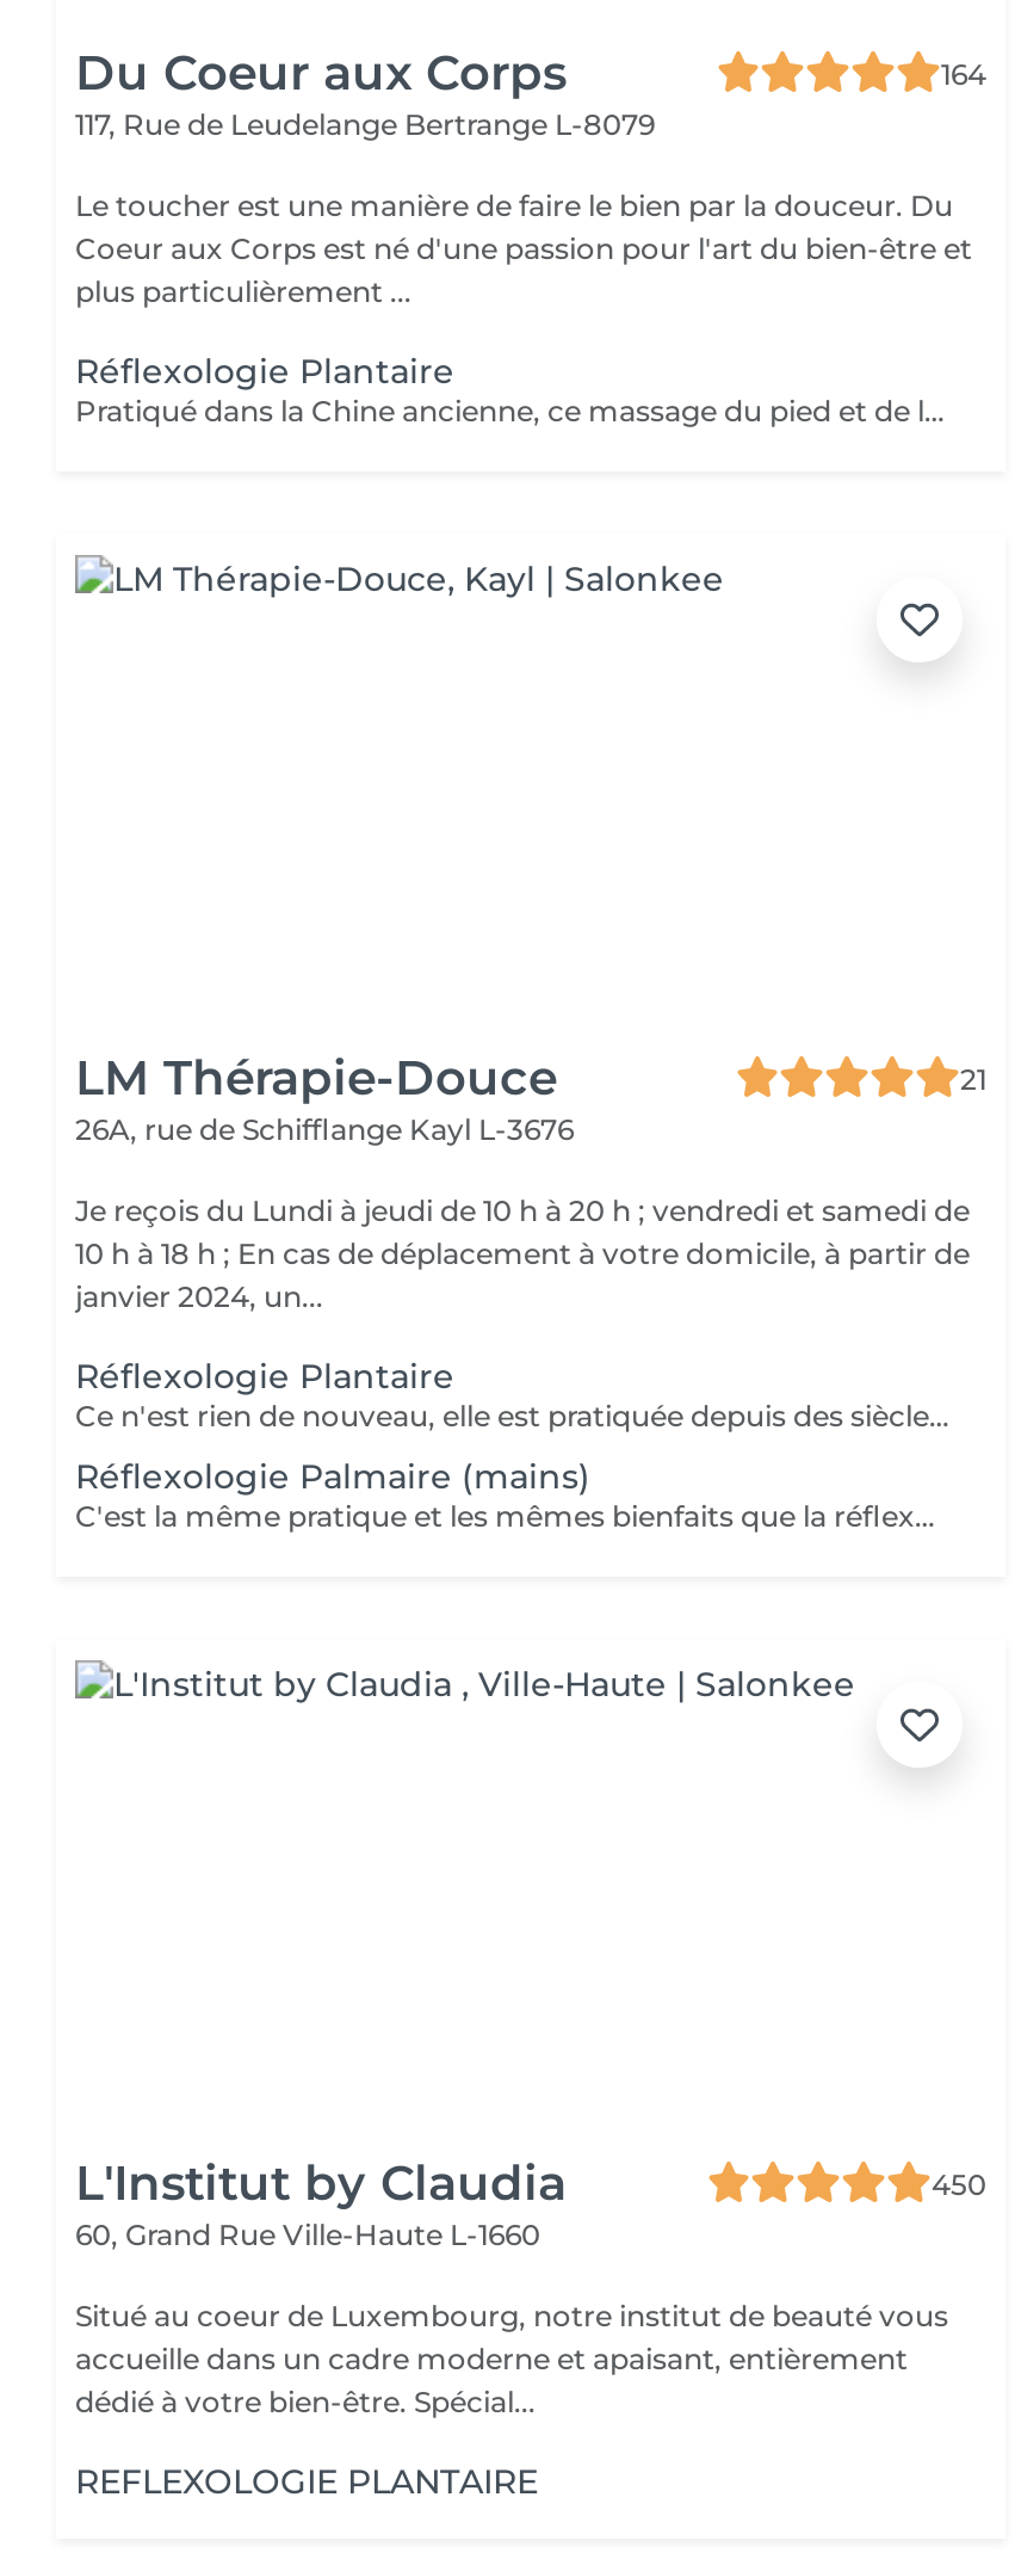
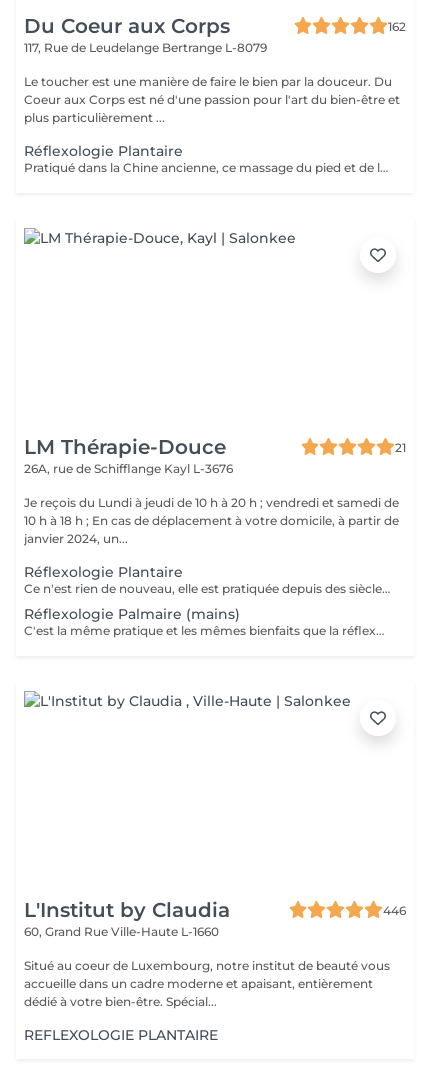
[941,56,986,92] 164 -> [388,19,406,34] 162
[932,2166,986,2202] 450 -> [383,903,406,918] 446

